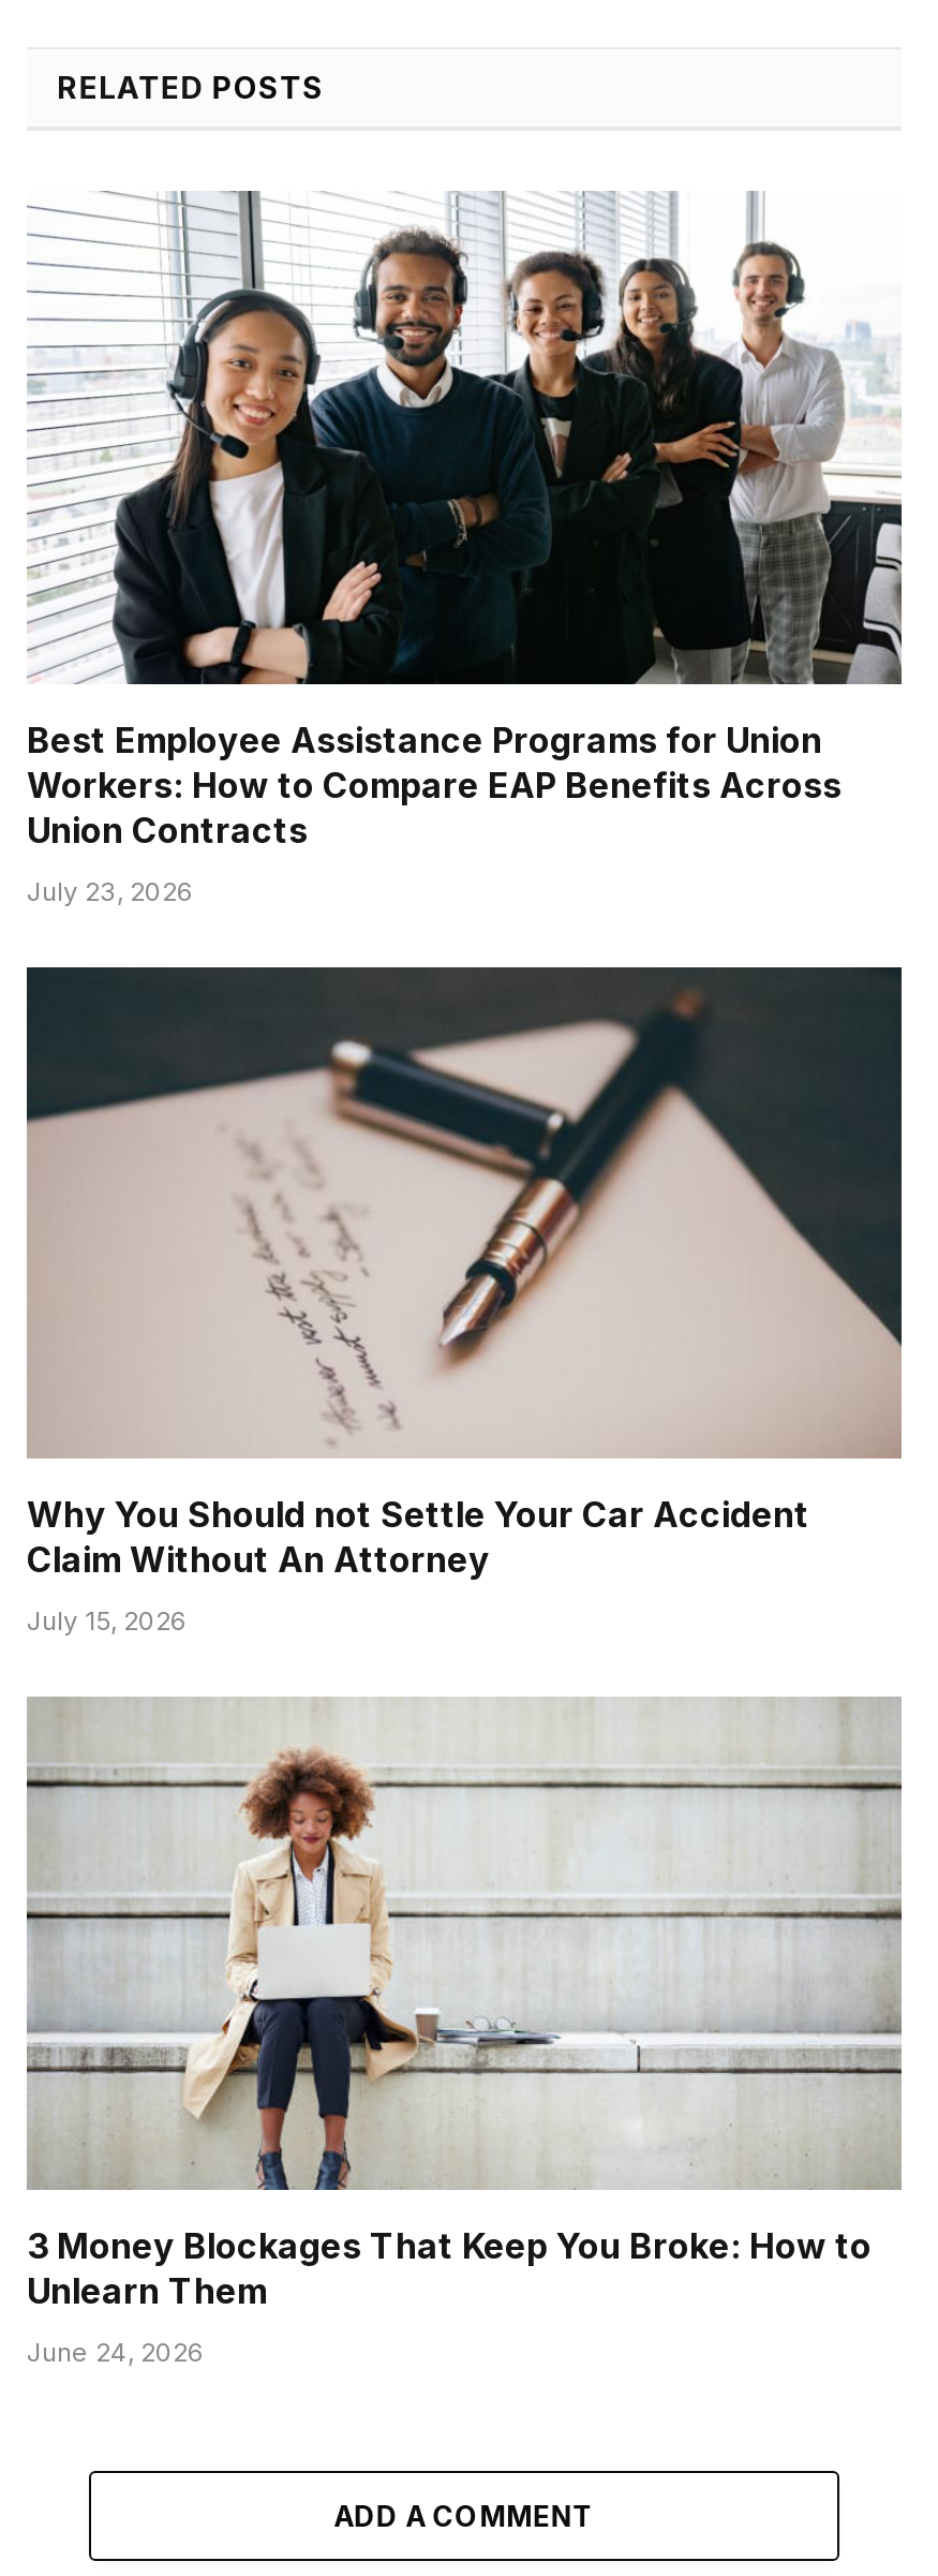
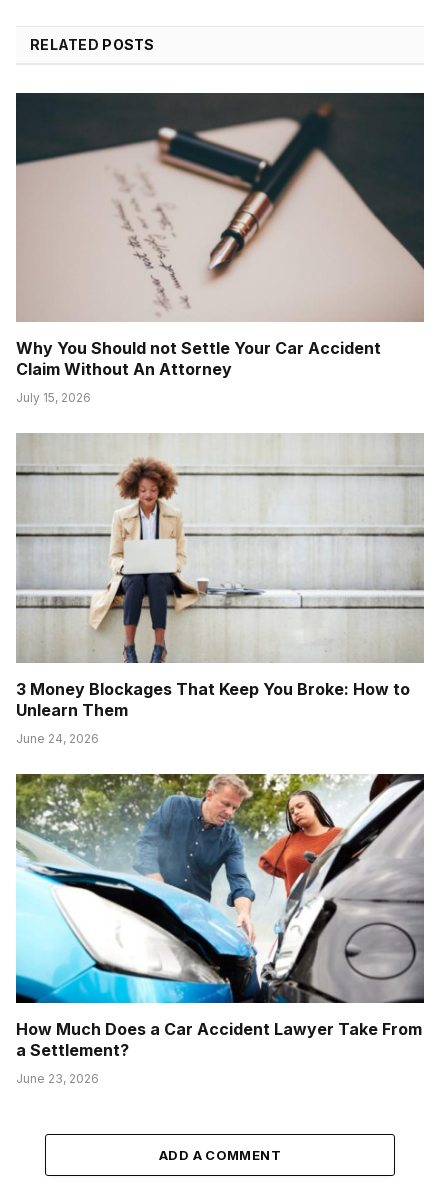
[27,192,902,907] [image] | Best Employee Assistance Programs for Union | Workers: How to Compare EAP Benefits Across | Union Contracts | July 23, 2026 -> none
moved [27,979,899,2368] -> [16,98,423,746]: [image] | Why You Should not Settle Your Car Accident | Claim Without An Attorney | July 15, 2026 | 3 Money Blockages That Keep You Broke: How to | Unlearn Them | June 24, 2026
none -> [15,773,425,1086] [image] | How Much Does a Car Accident Lawyer Take From | a Settlement? | June 23, 2026

